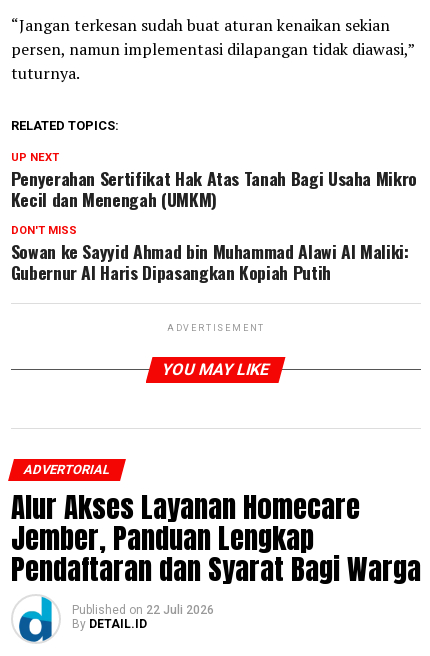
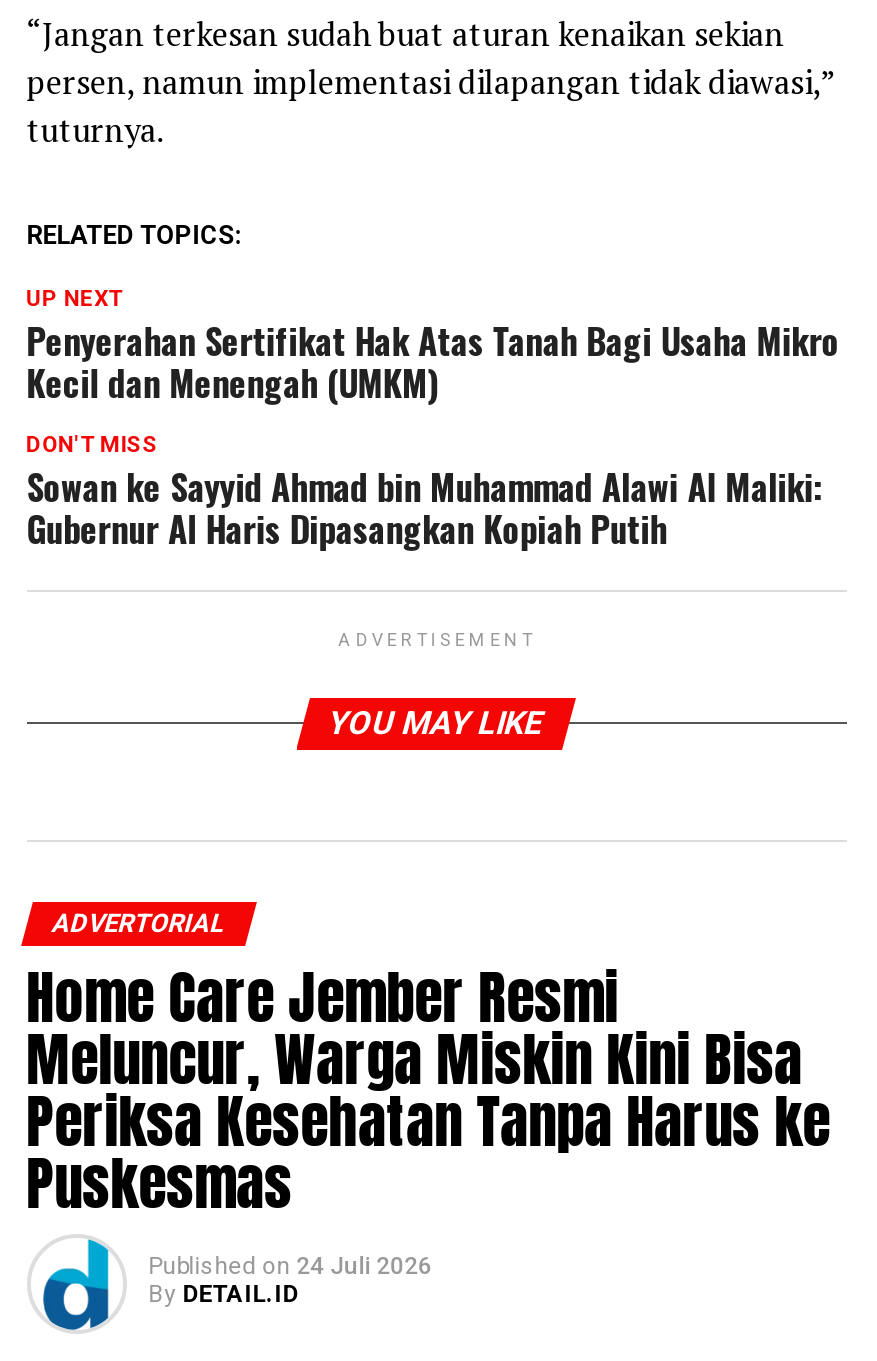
[11,485,421,617] Alur Akses Layanan Homecare | Jember, Panduan Lengkap | Pendaftaran dan Syarat Bagi Warga | Published on 22 Juli 2026 -> [26,954,830,1280] Home Care Jember Resmi | Meluncur, Warga Miskin Kini Bisa | Periksa Kesehatan Tanpa Harus ke | Puskesmas | Published on 24 Juli 2026

